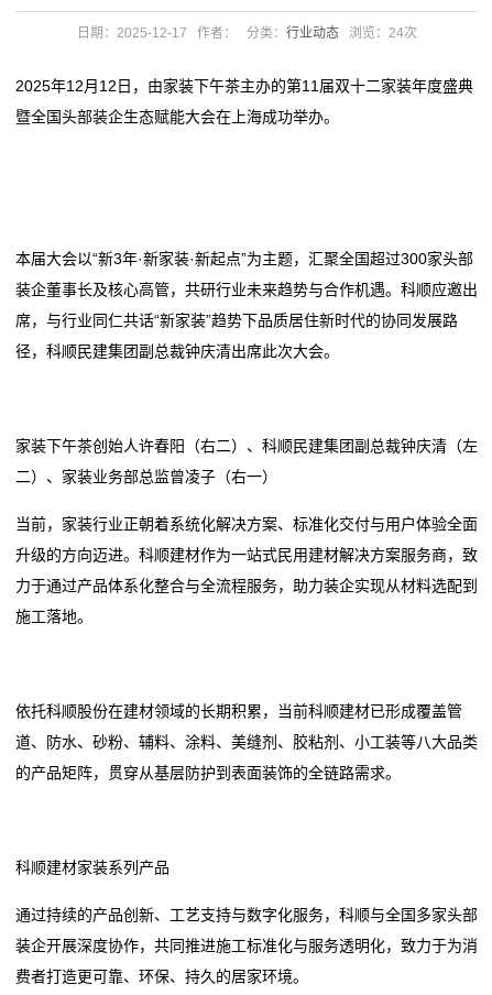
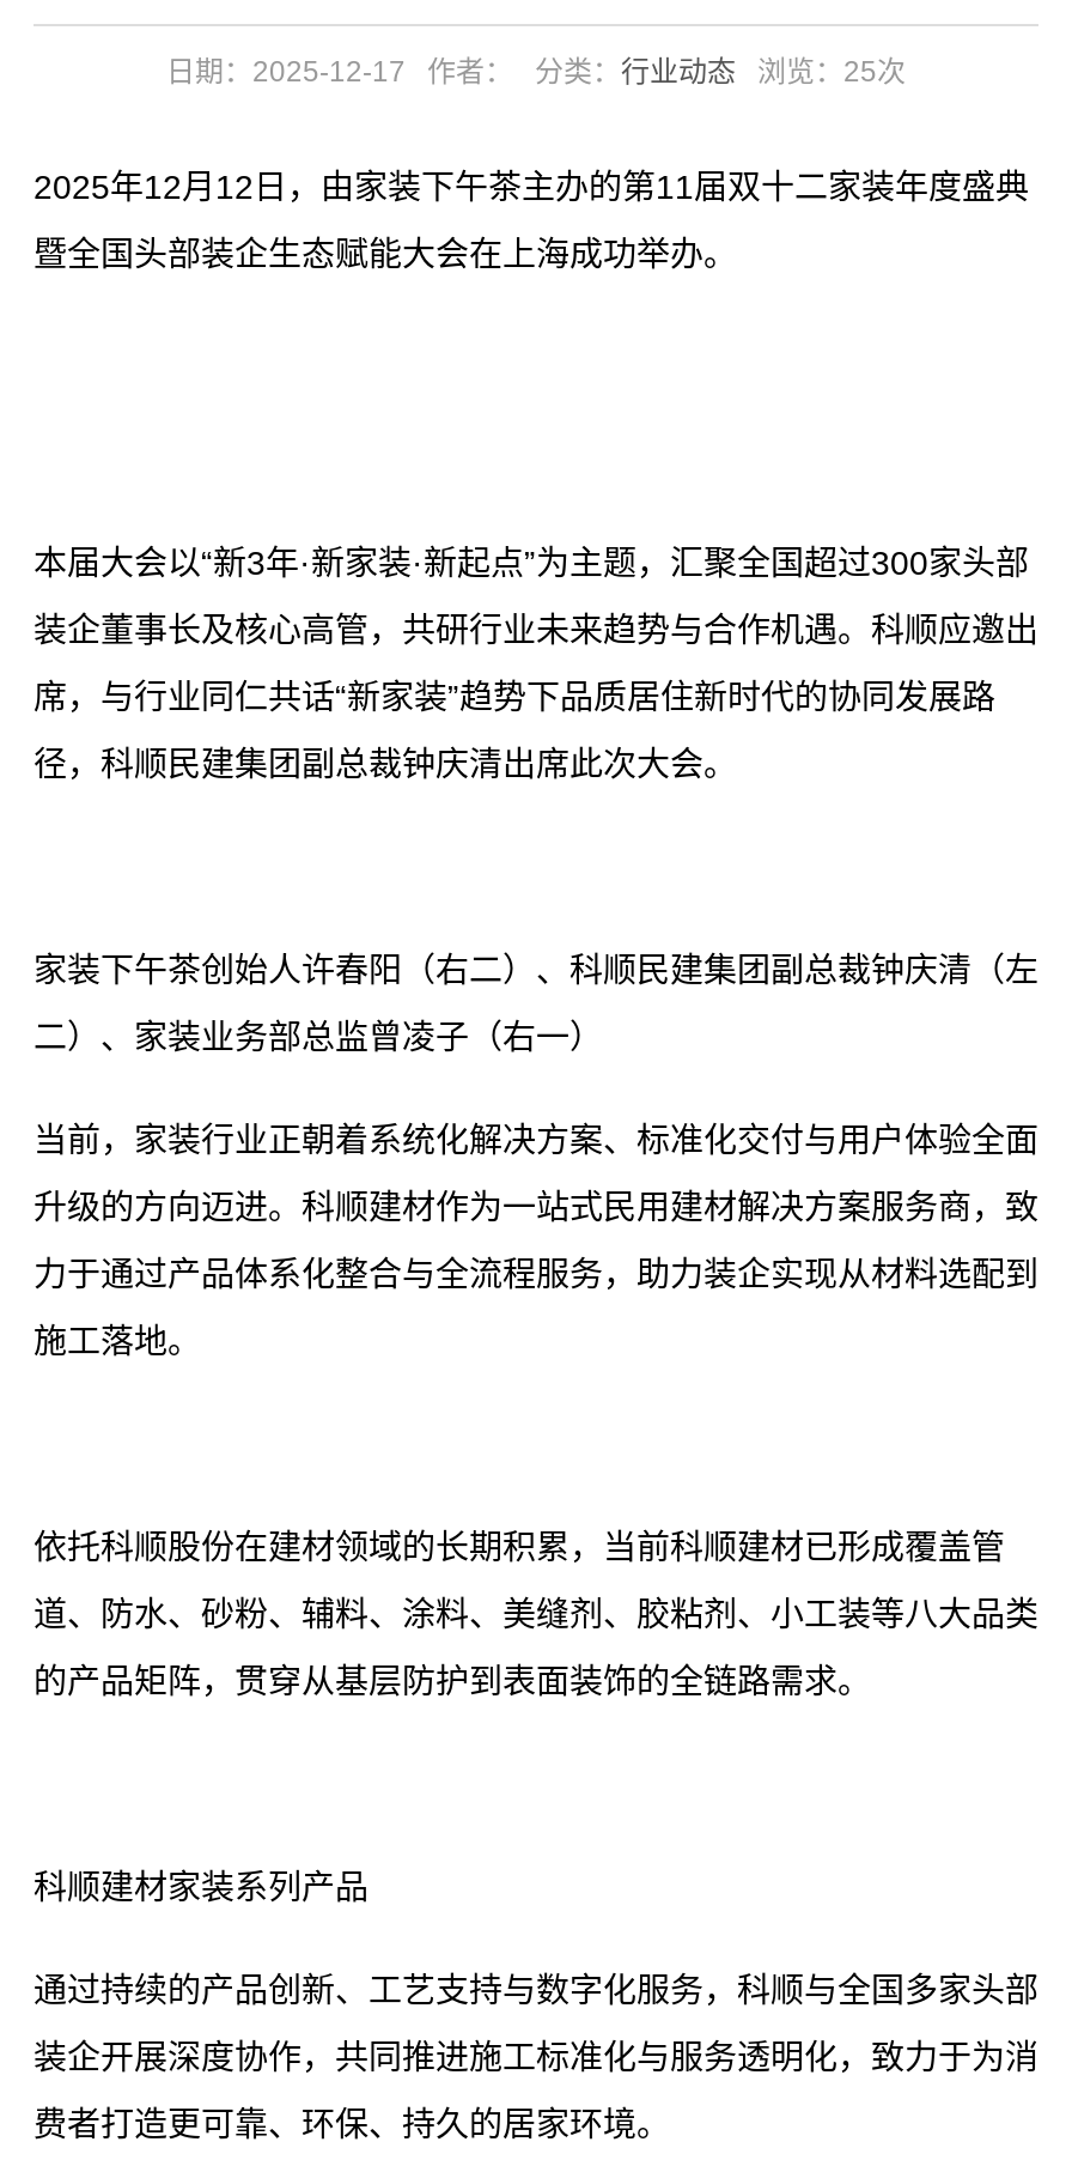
[76,25,417,41] 日期：2025-12-17 作者： 分类：行业动态 浏览：24次 -> [166,55,906,88] 日期：2025-12-17 作者： 分类：行业动态 浏览：25次

